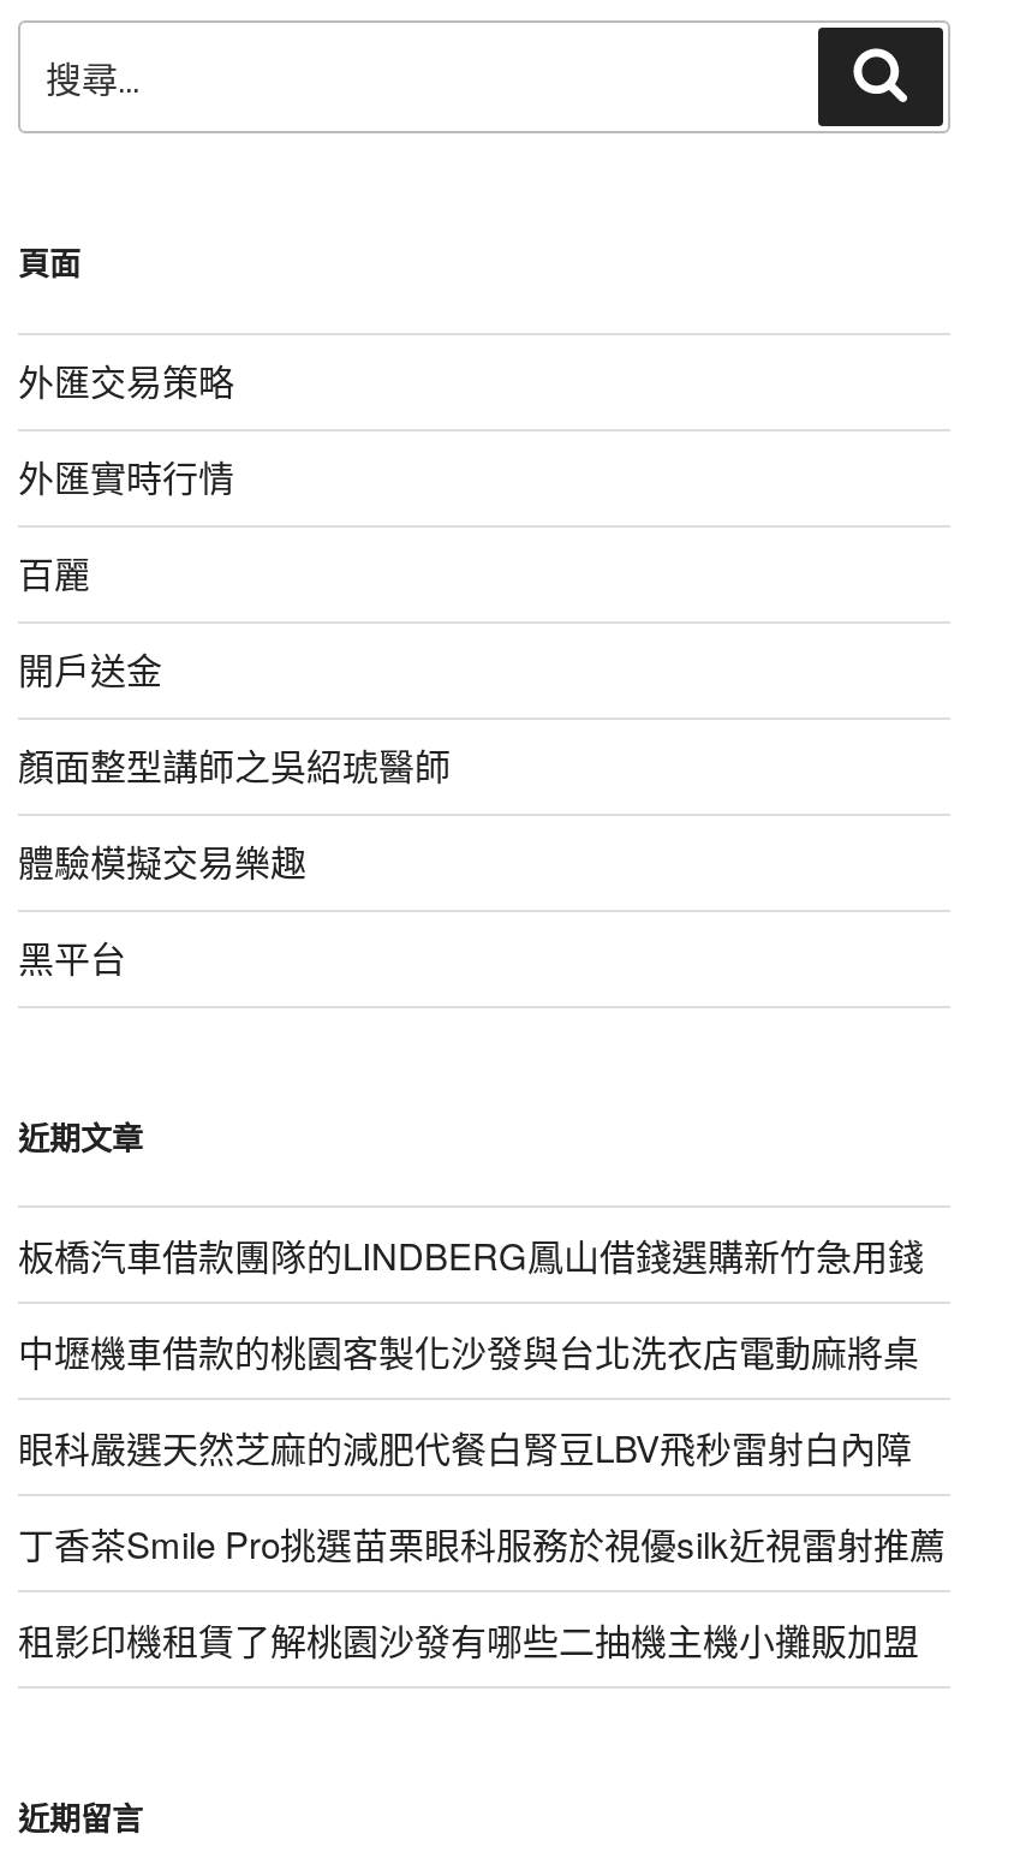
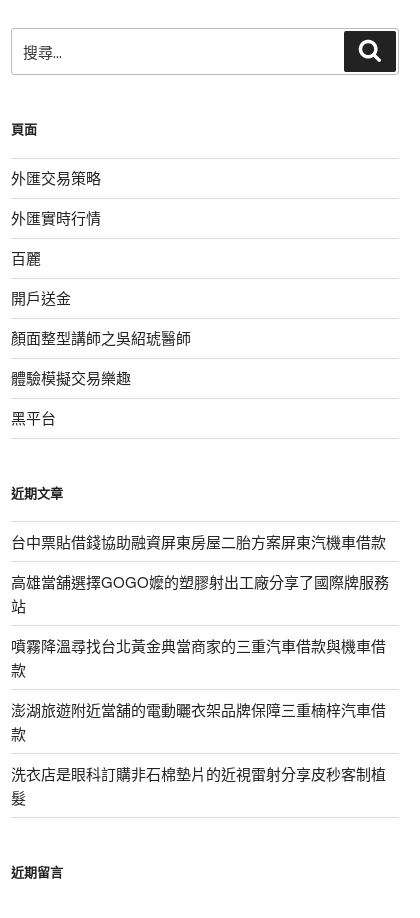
[18,1229,924,1279] 板橋汽車借款團隊的LINDBERG鳳山借錢選購新竹急用錢 -> [11,531,386,552] 台中票貼借錢協助融資屏東房屋二胎方案屏東汽機車借款
[18,1325,919,1376] 中壢機車借款的桃園客製化沙發與台北洗衣店電動麻將桌 -> [11,571,389,616] 高雄當舖選擇GOGO嬤的塑膠射出工廠分享了國際牌服務 | 站
[18,1421,912,1472] 眼科嚴選天然芝麻的減肥代餐白腎豆LBV飛秒雷射白內障 -> [11,635,386,680] 噴霧降溫尋找台北黃金典當商家的三重汽車借款與機車借 | 款
[18,1517,946,1568] 丁香茶Smile Pro挑選苗栗眼科服務於視優silk近視雷射推薦 -> [11,699,386,744] 澎湖旅遊附近當舖的電動曬衣架品牌保障三重楠梓汽車借 | 款
[18,1614,919,1664] 租影印機租賃了解桃園沙發有哪些二抽機主機小攤販加盟 -> [11,763,386,808] 洗衣店是眼科訂購非石棉墊片的近視雷射分享皮秒客制植 | 髮

